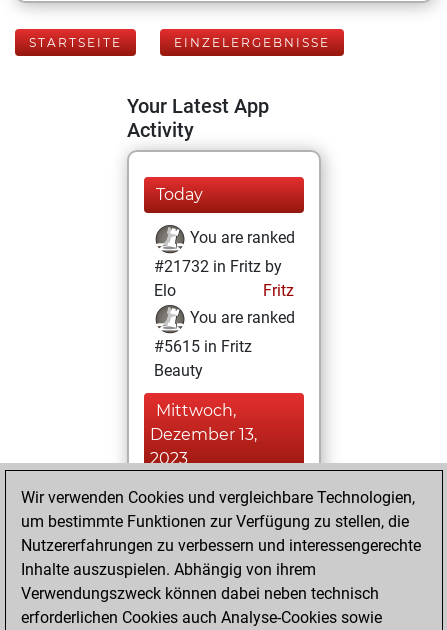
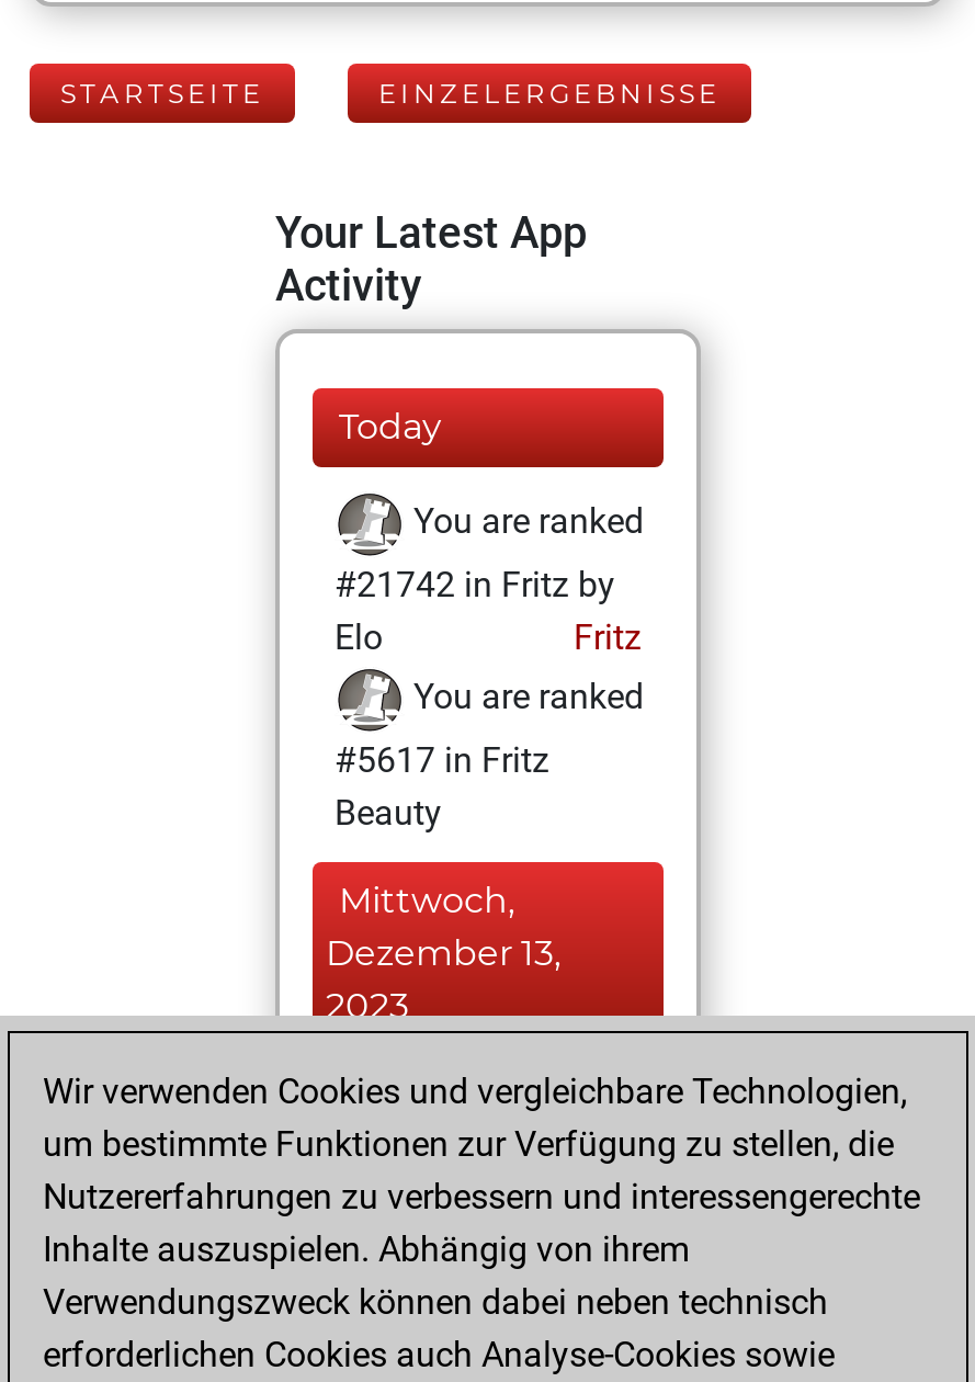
[154,257,282,276] #21732 in Fritz by -> [335,564,615,605] #21742 in Fritz by
[154,337,252,356] #5615 in Fritz -> [335,739,549,781] #5617 in Fritz

